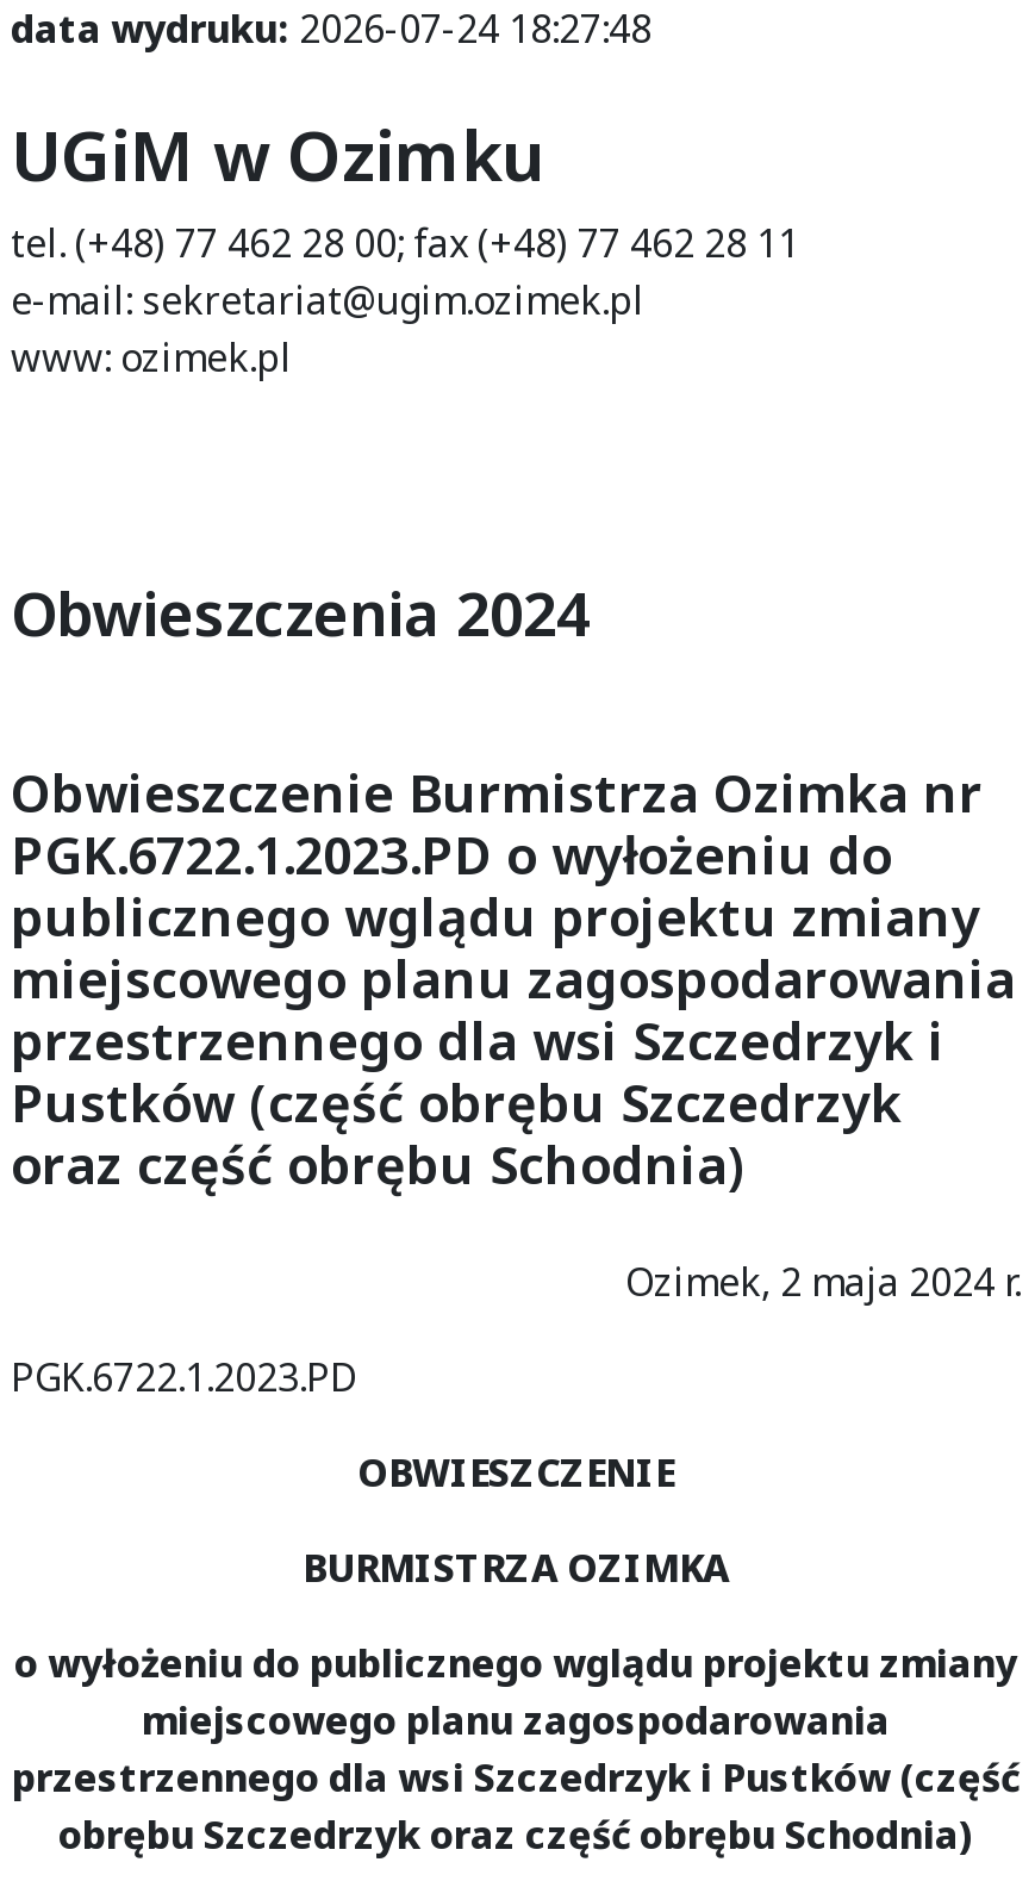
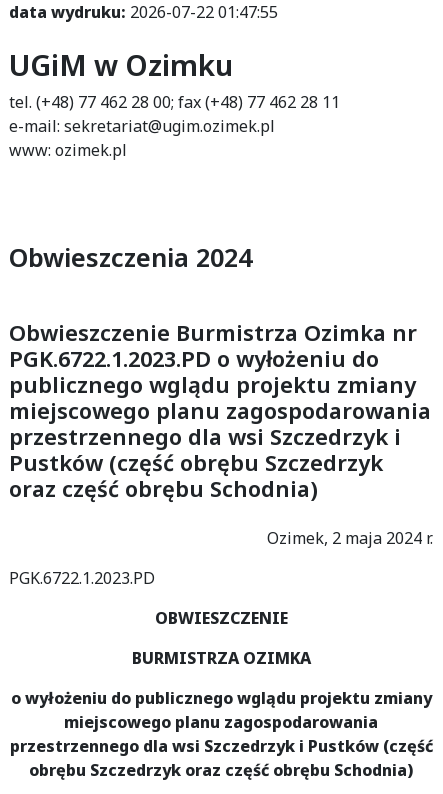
[11,2,651,55] data wydruku: 2026-07-24 18:27:48 -> [9,1,278,23] data wydruku: 2026-07-22 01:47:55

